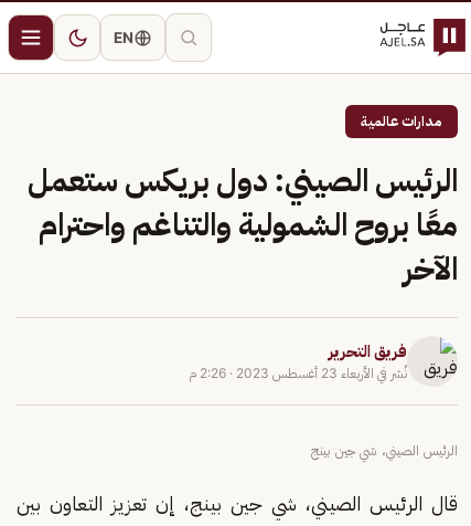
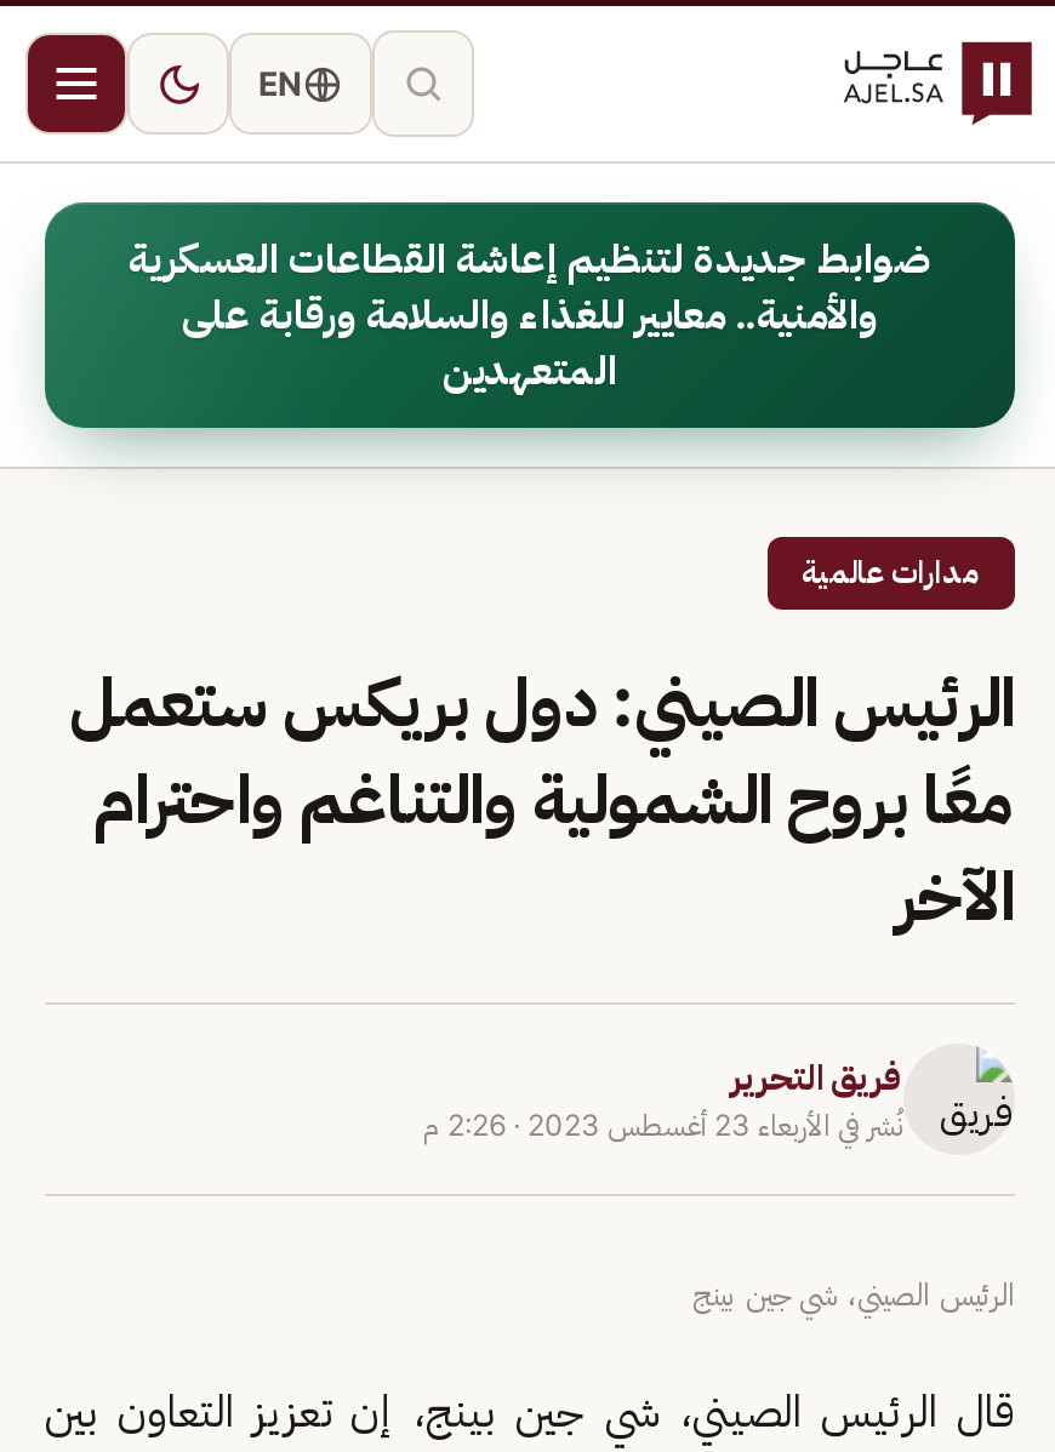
none -> [42,200,1020,455] [image] | ضوابط جديدة لتنظيم إعاشة القطاعات العسكرية | والأمنية.. معايير للغذاء والسلامة ورقابة على | المتعهدين

